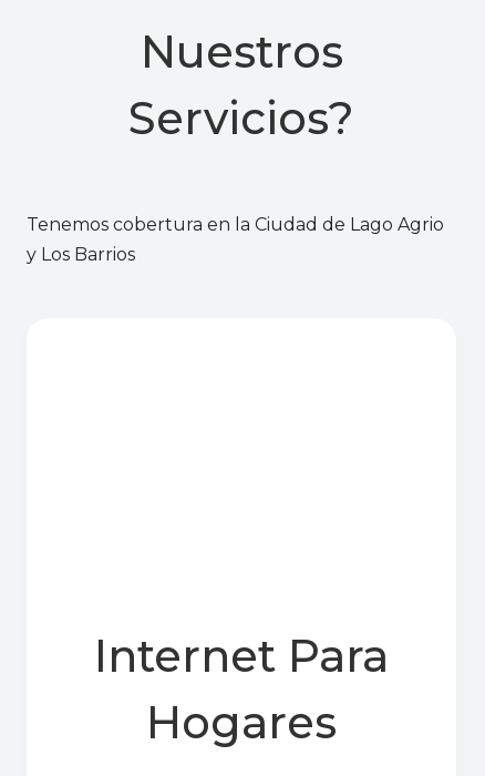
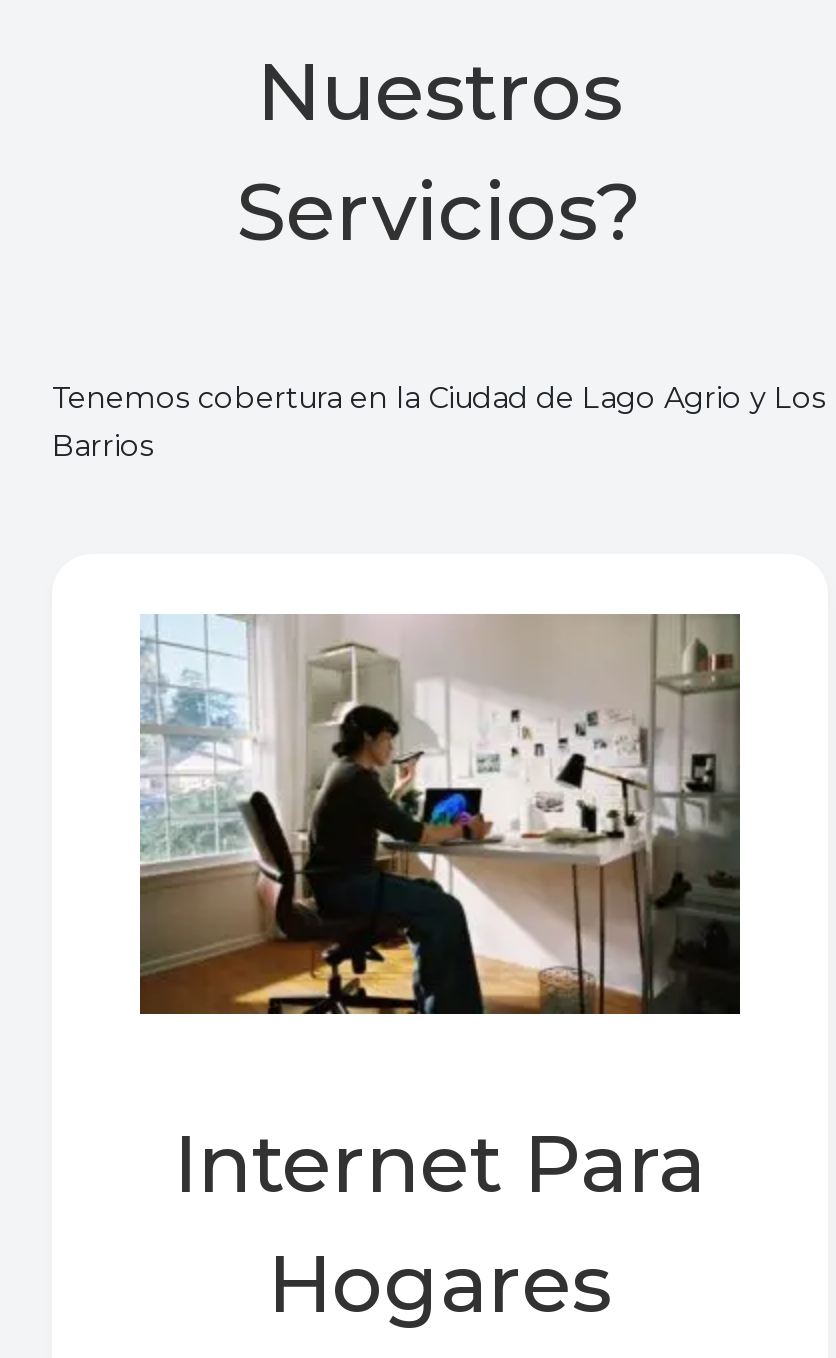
none -> [138,612,742,1018] [image]

